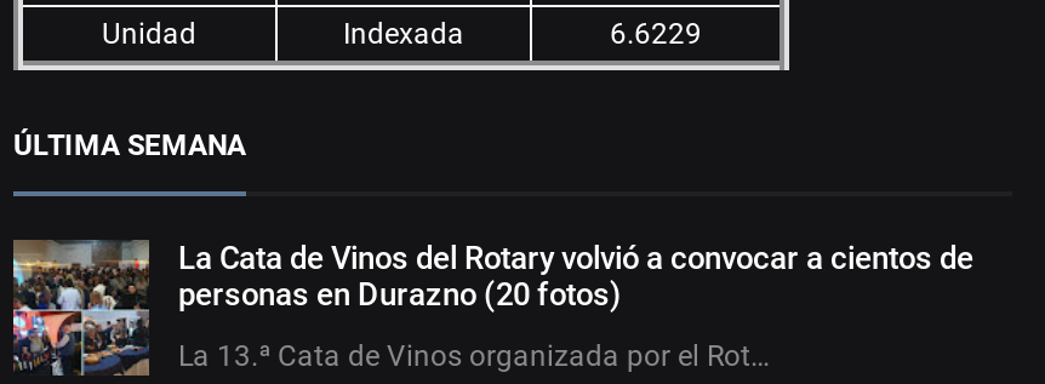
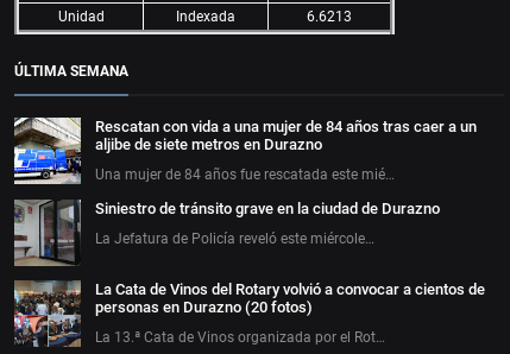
[610,17,702,51] 6.6229 -> [307,8,352,25] 6.6213
none -> [13,116,477,247] [image] | Rescatan con vida a una mujer de 84 años tras caer a un | aljibe de siete metros en Durazno | Una mujer de 84 años fue rescatada este mié… | Siniestro de tránsito grave en la ciudad de Durazno | La Jefatura de Policía reveló este miércole…
none -> [13,200,78,267] [image]

